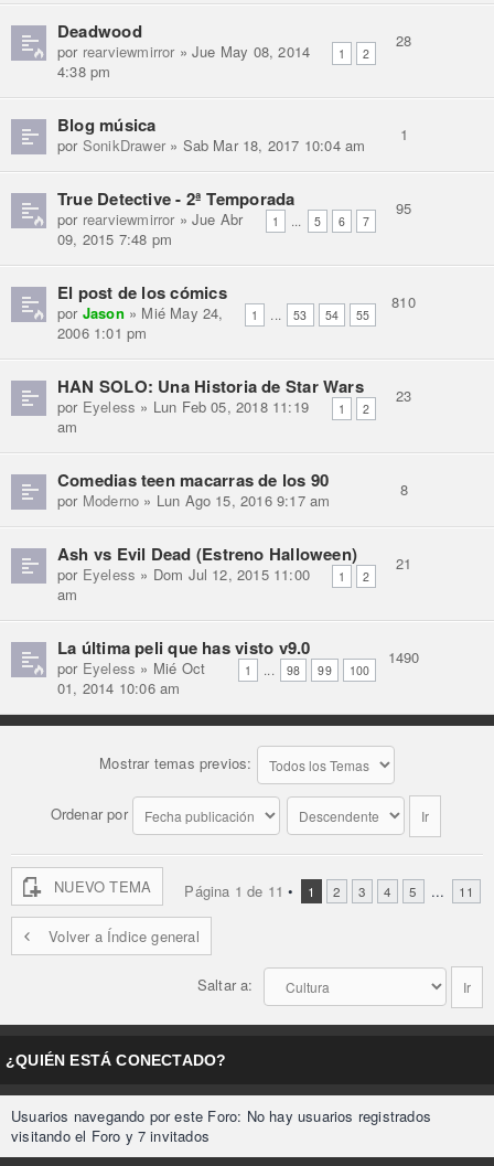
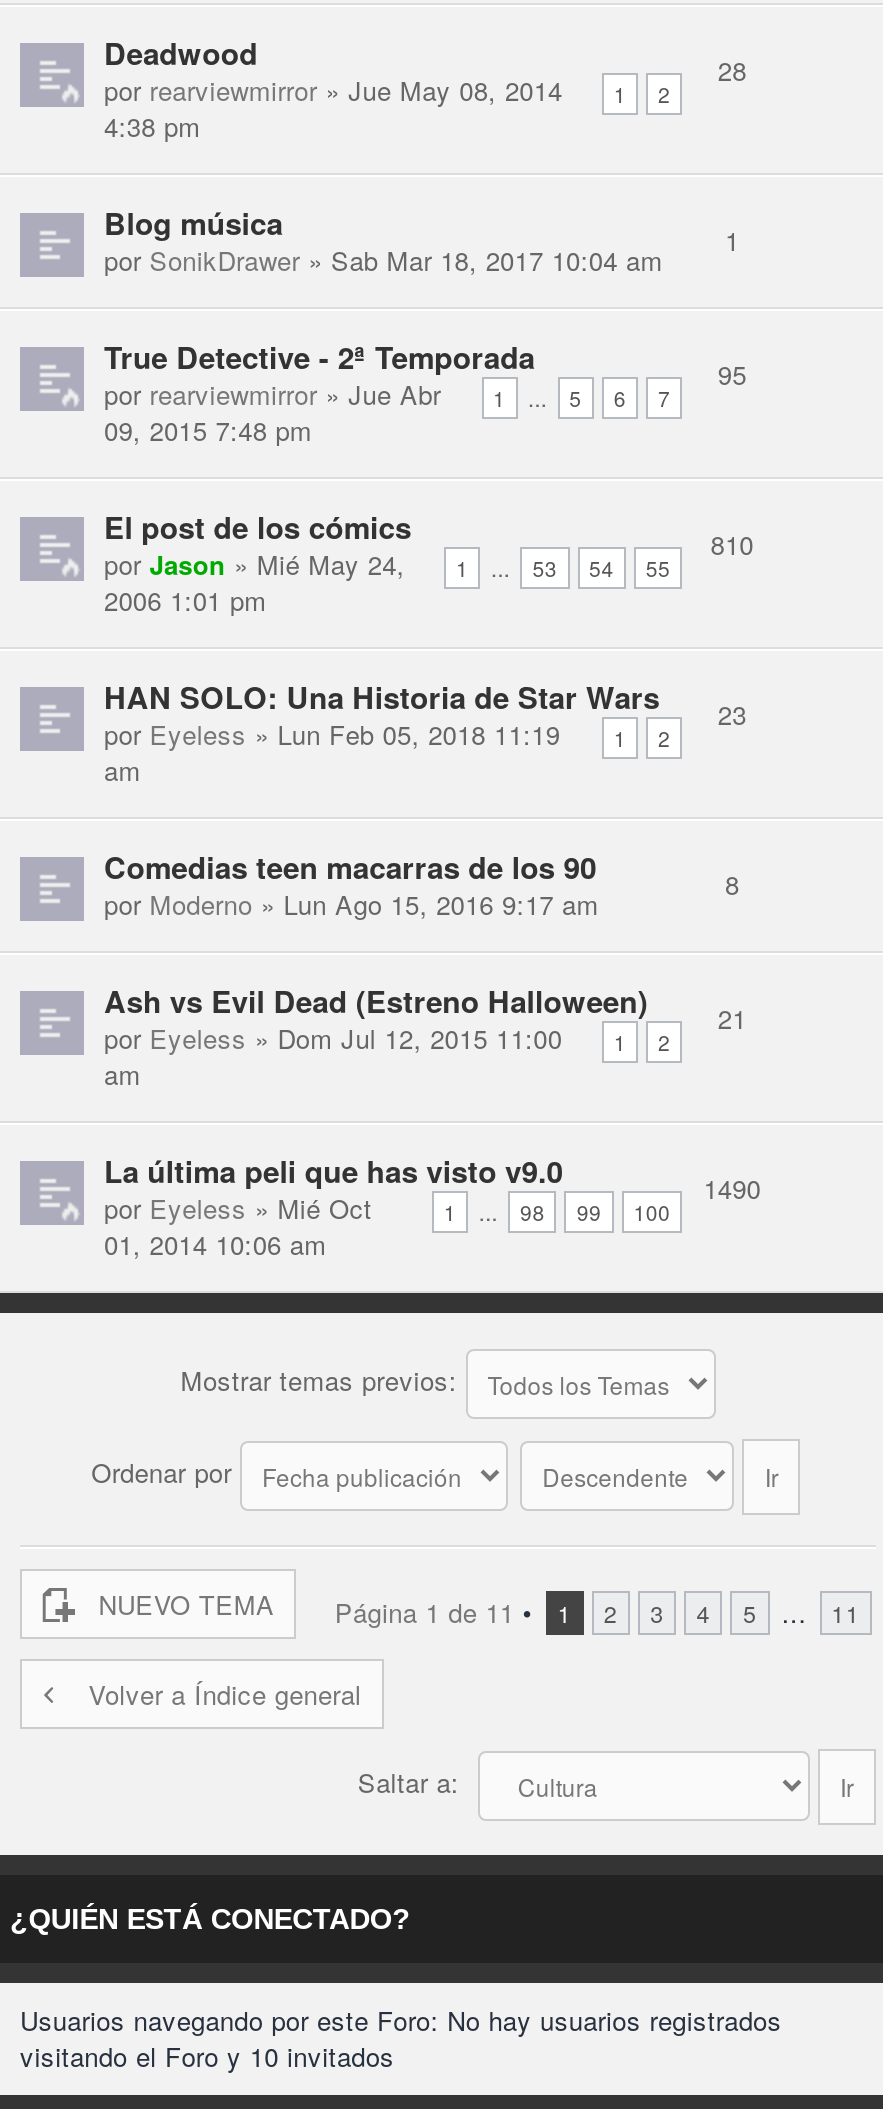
[11,1125,210,1146] visitando el Foro y 7 invitados -> [20,2037,394,2075] visitando el Foro y 10 invitados

